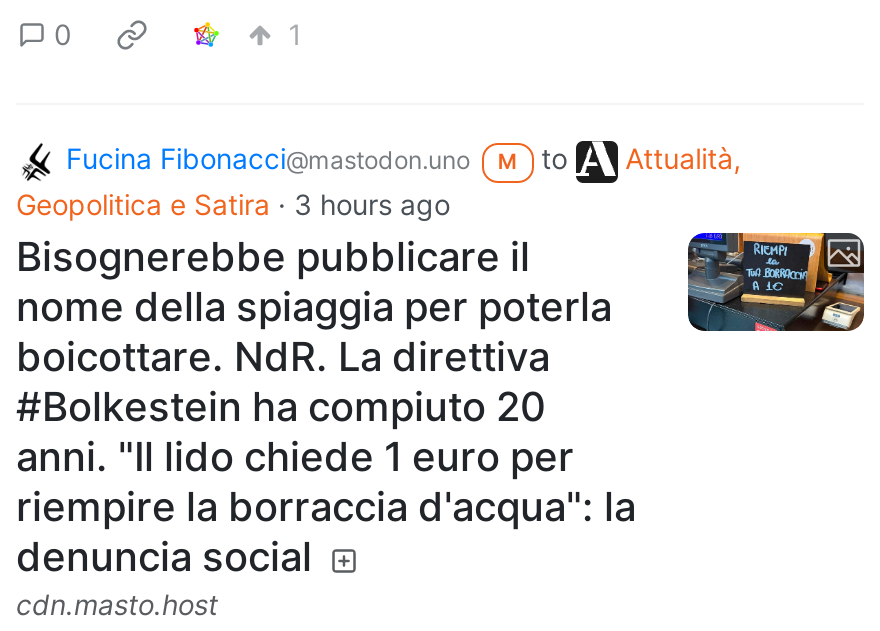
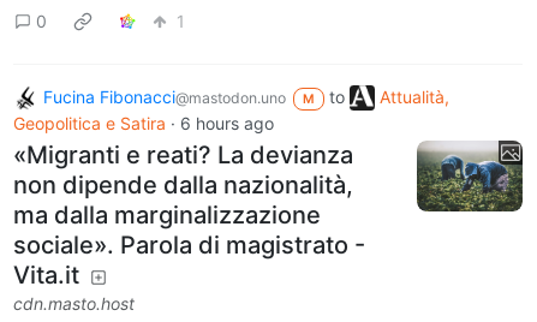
[16,187,636,581] Geopolitica e Satira · 3 hours ago | Bisognerebbe pubblicare il | nome della spiaggia per poterla | boicottare. NdR. La direttiva | #Bolkestein ha compiuto 20 | anni. "Il lido chiede 1 euro per | riempire la borraccia d'acqua": la | denuncia social -> [13,113,365,290] Geopolitica e Satira · 6 hours ago | «Migranti e reati? La devianza | non dipende dalla nazionalità, | ma dalla marginalizzazione | sociale». Parola di magistrato - | Vita.it
[688,230,866,350] [image] -> [416,141,524,213] [image]

